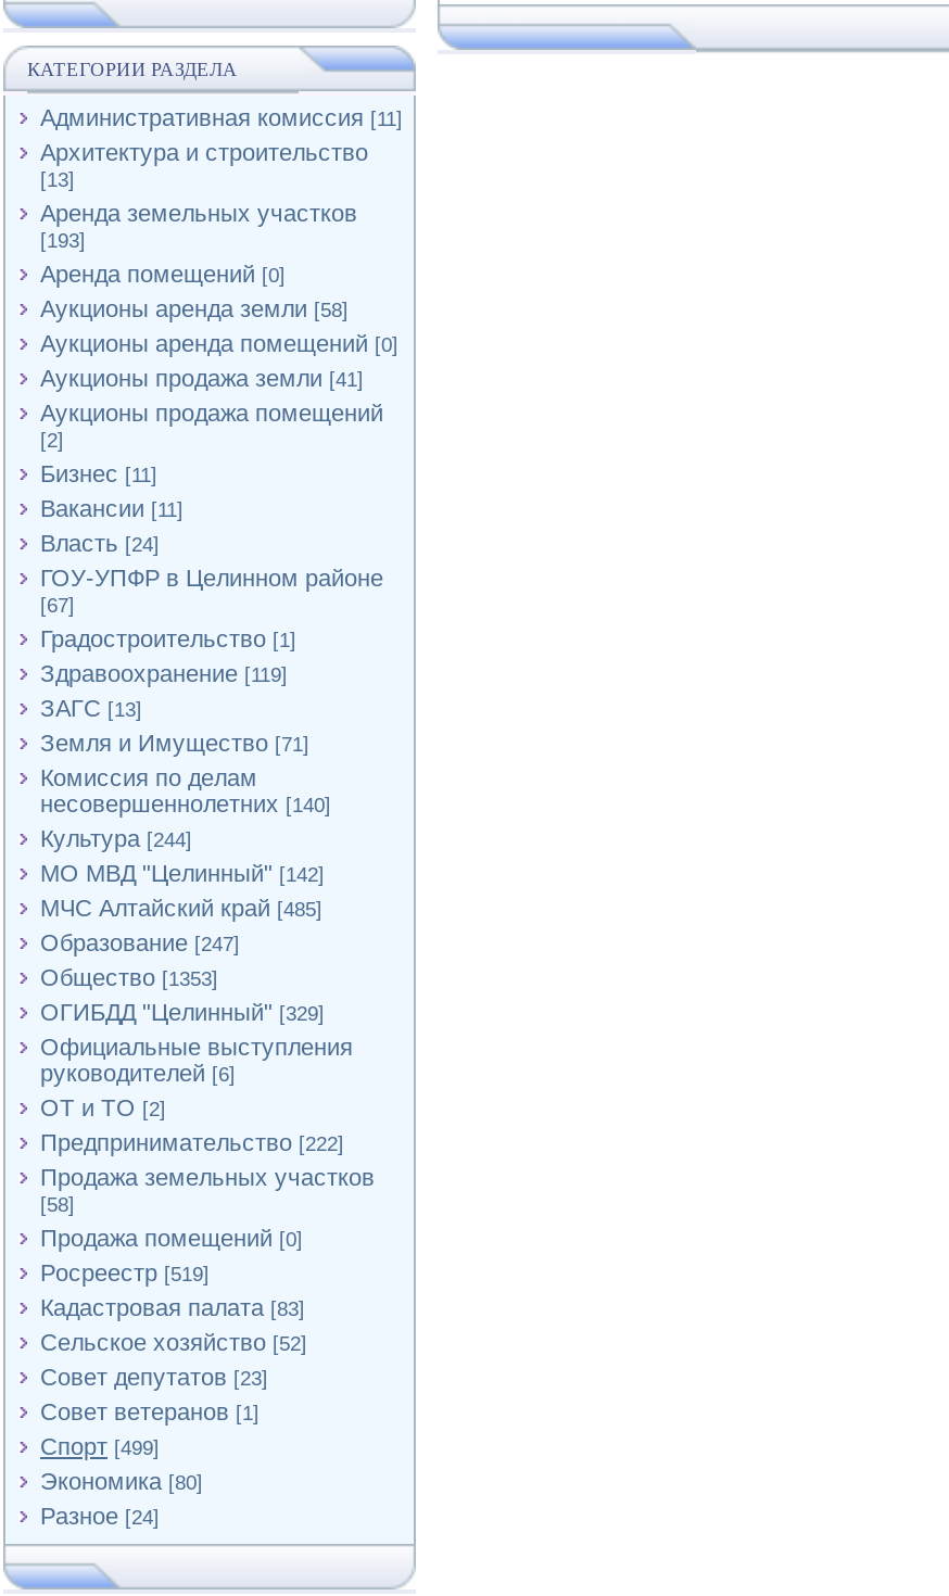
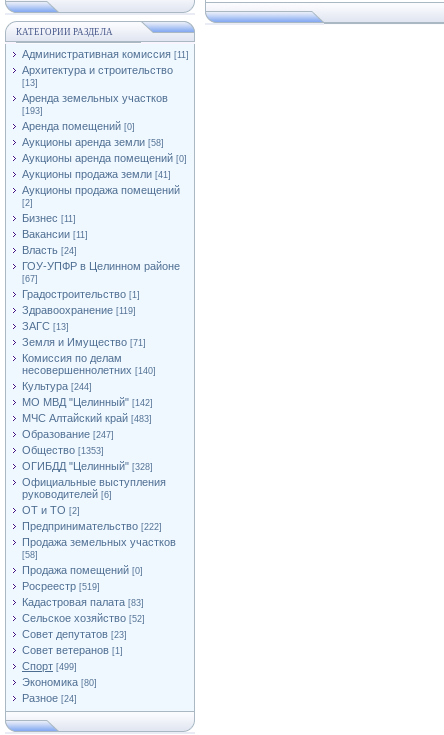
[40,895,322,921] МЧС Алтайский край [485] -> [22,412,152,424] МЧС Алтайский край [483]
[40,999,325,1025] ОГИБДД "Целинный" [329] -> [22,460,153,472] ОГИБДД "Целинный" [328]

